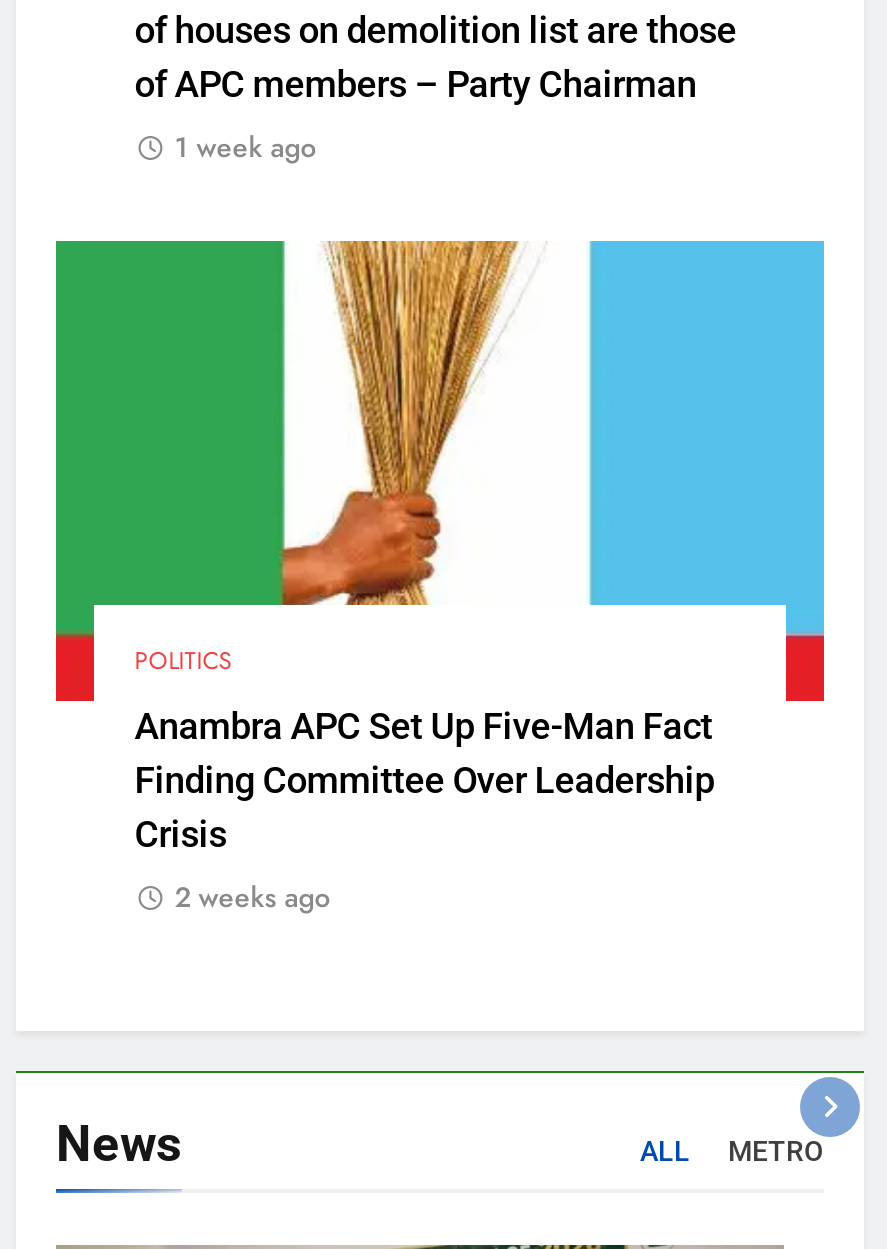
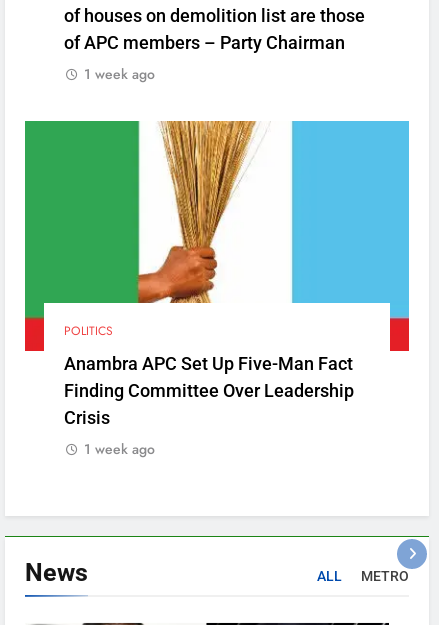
[174,878,330,918] 2 weeks ago -> [84,439,155,459] 1 week ago

